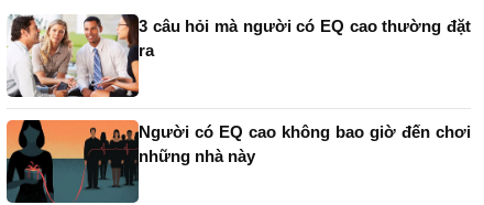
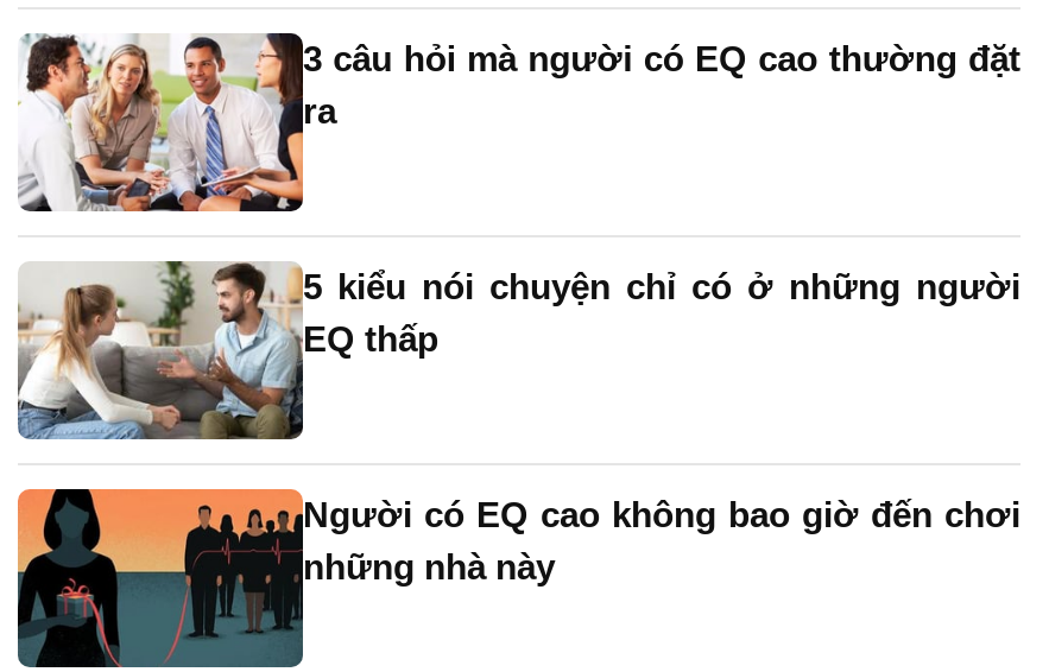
none -> [18,259,1020,439] [image] | 5 kiểu nói chuyện chỉ có ở những người | EQ thấp

